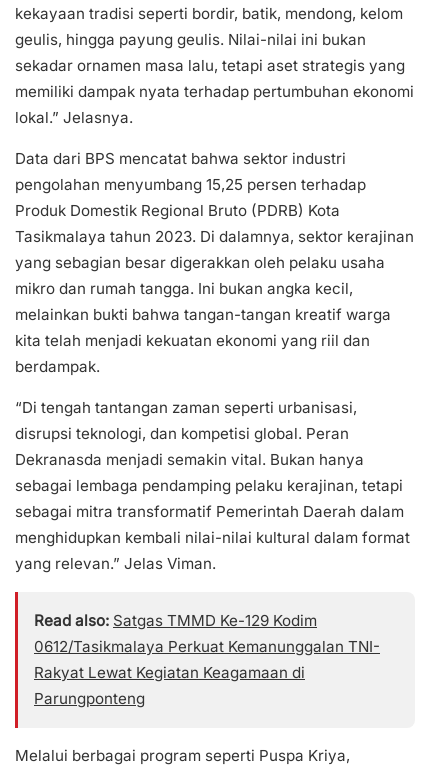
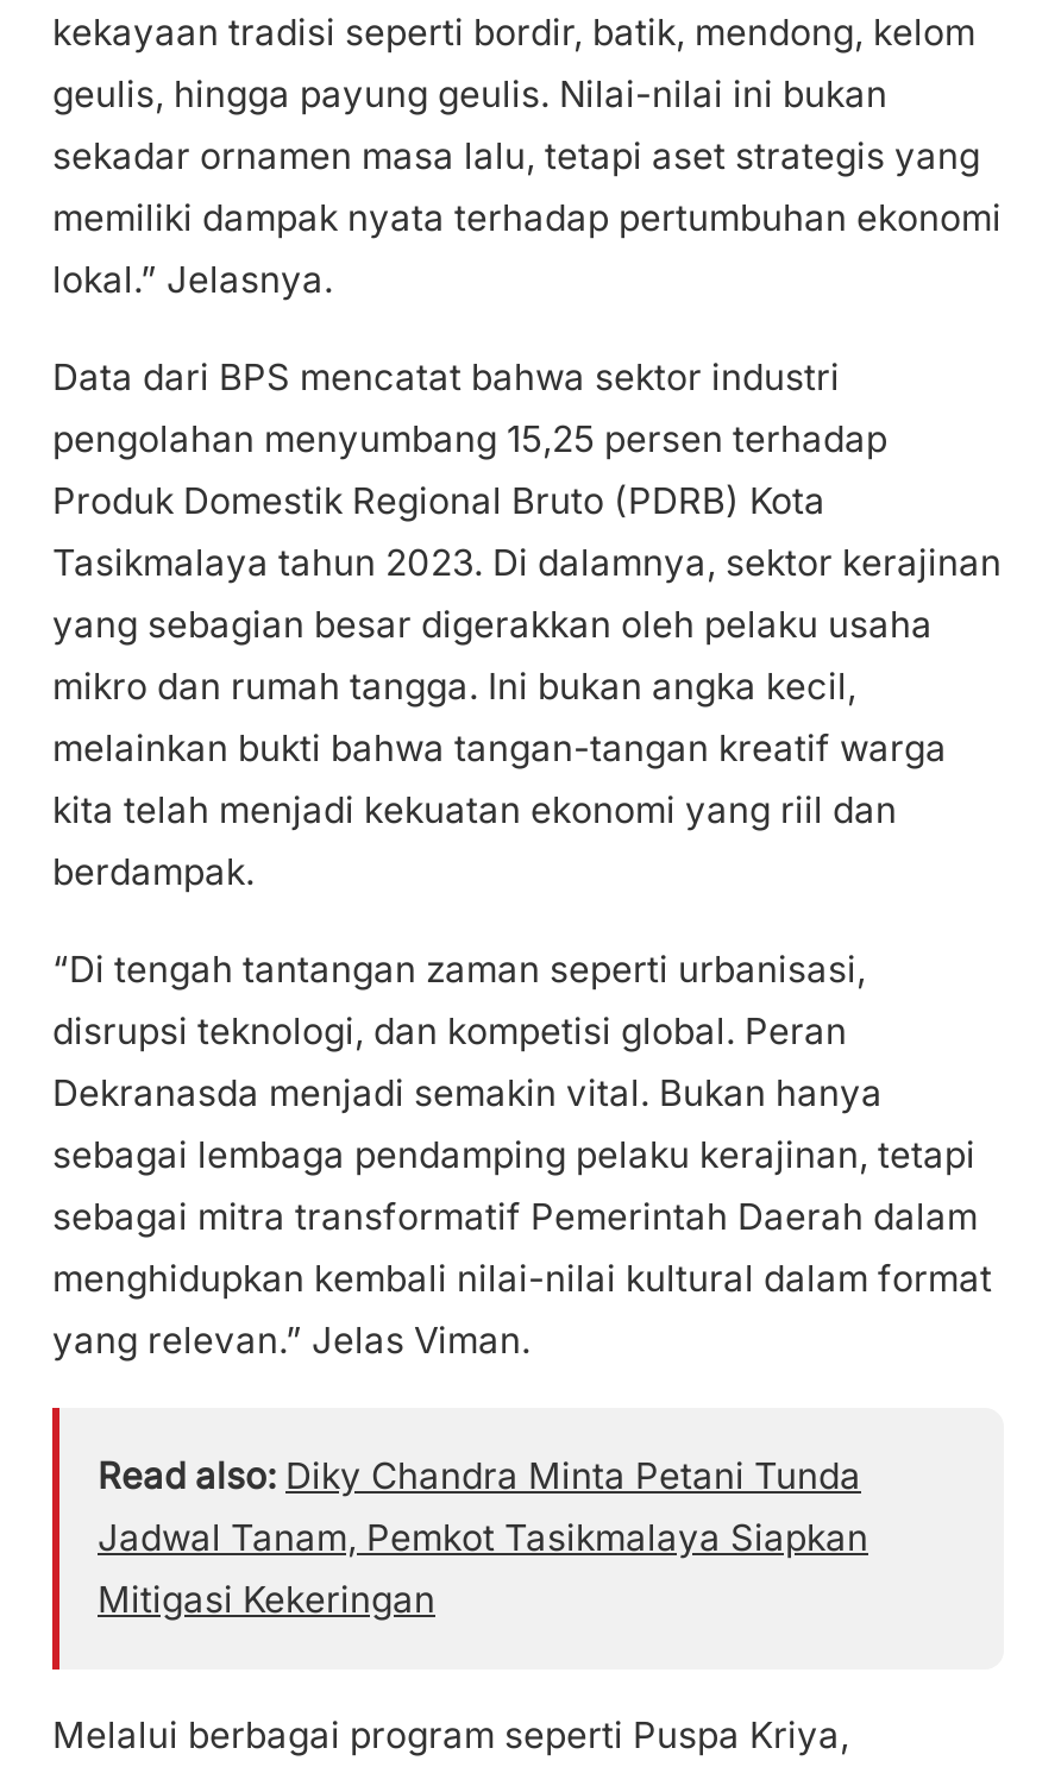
[34,611,380,708] Read also: Satgas TMMD Ke-129 Kodim | 0612/Tasikmalaya Perkuat Kemanunggalan TNI- | Rakyat Lewat Kegiatan Keagamaan di | Parungponteng -> [98,1453,868,1622] Read also: Diky Chandra Minta Petani Tunda | Jadwal Tanam, Pemkot Tasikmalaya Siapkan | Mitigasi Kekeringan

